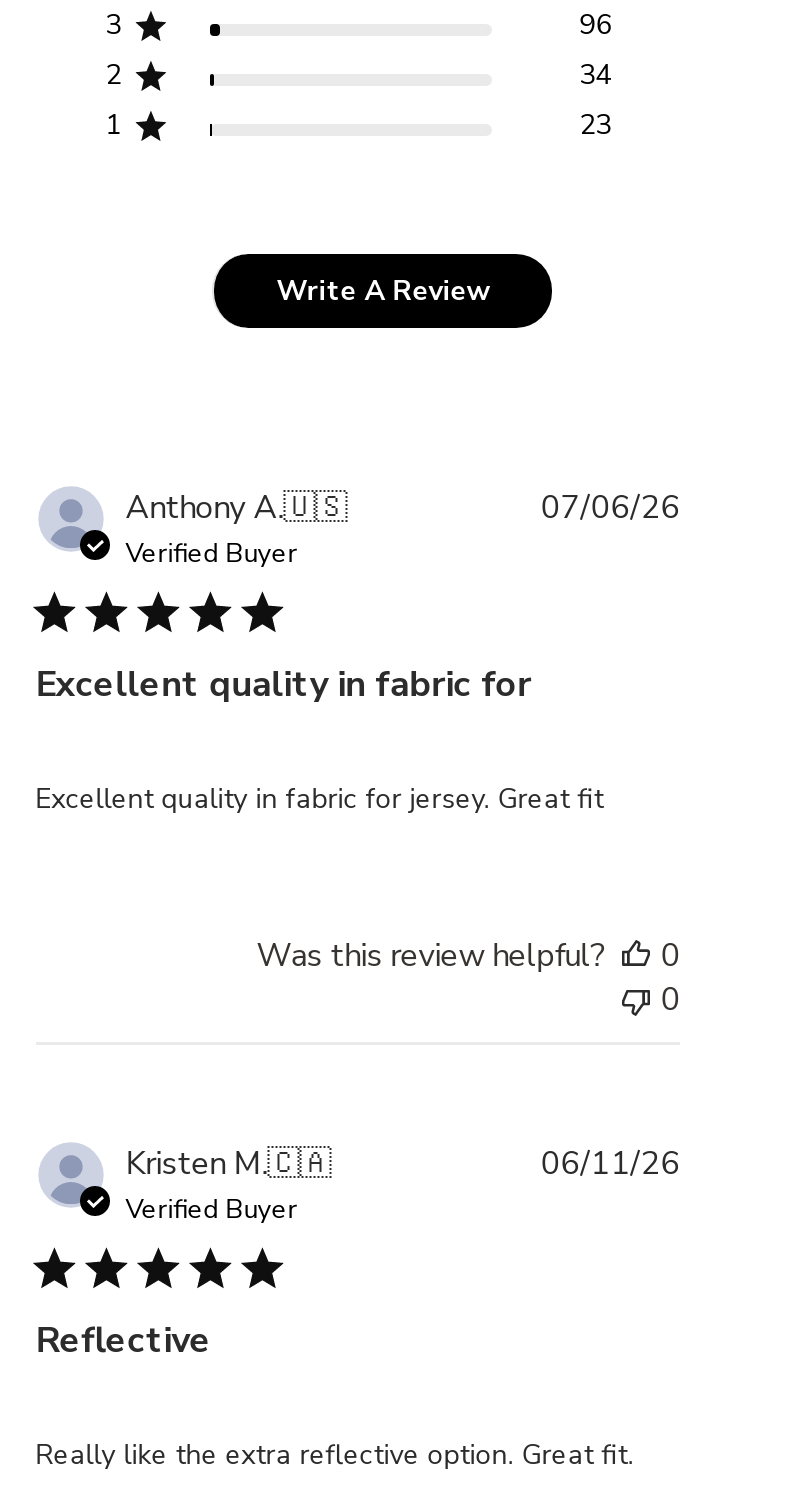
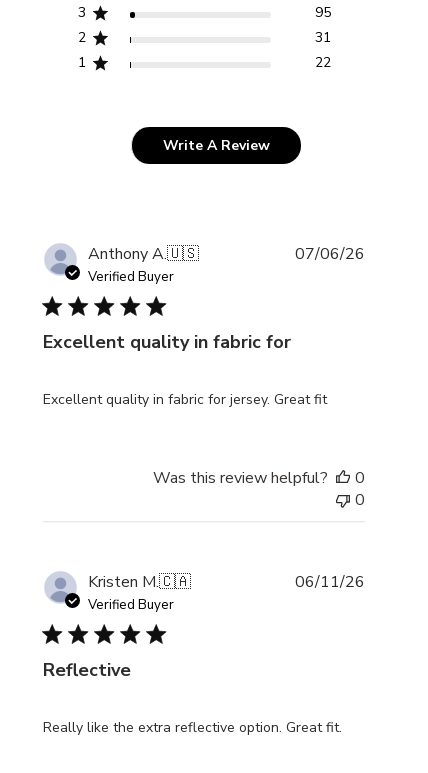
[579,6,611,44] 96 -> [315,3,331,22] 95
[579,56,611,94] 34 -> [315,28,331,47] 31
[579,106,611,144] 23 -> [315,53,331,72] 22

